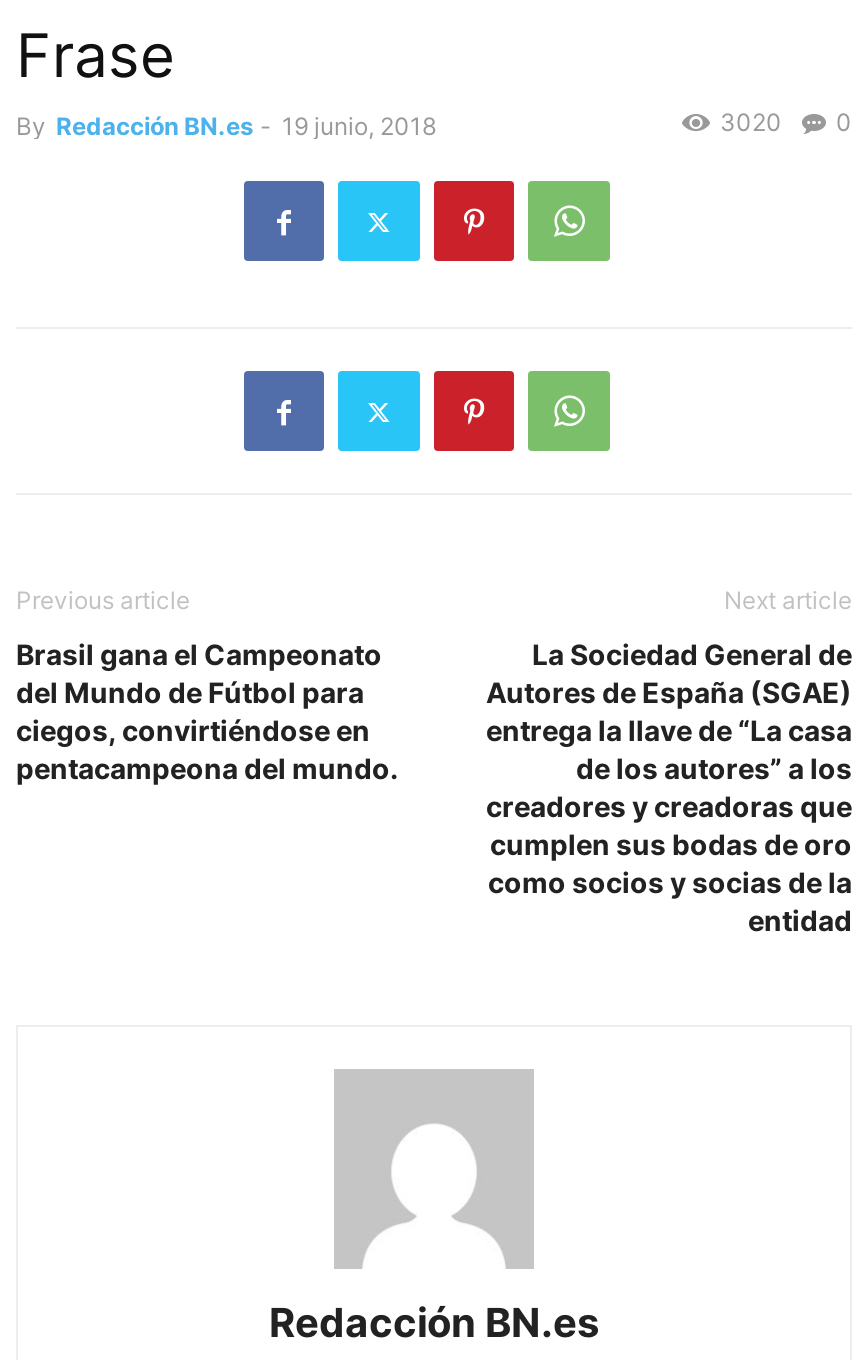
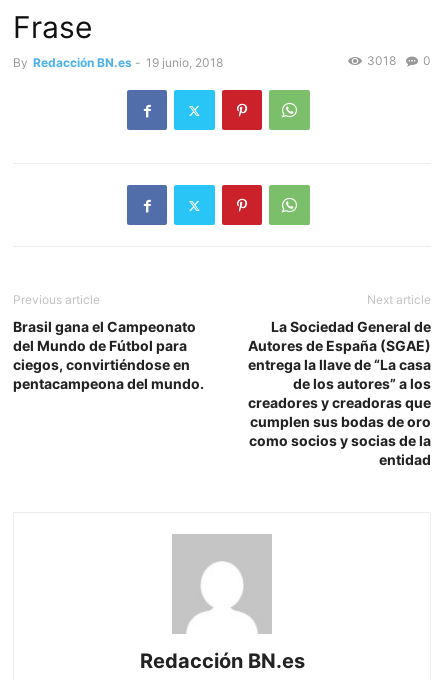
[720,107,852,137] 3020 0 -> [367,53,431,68] 3018 0

